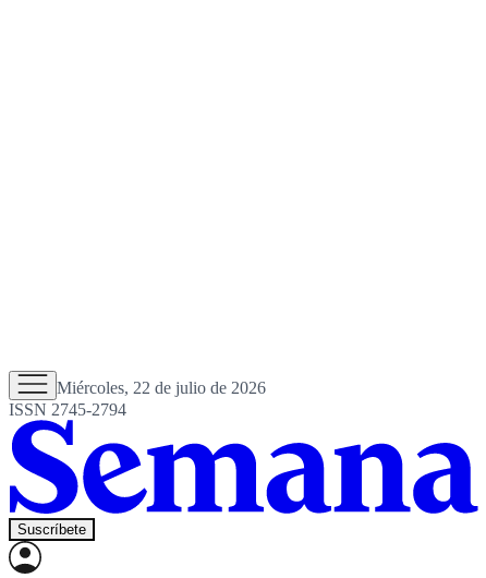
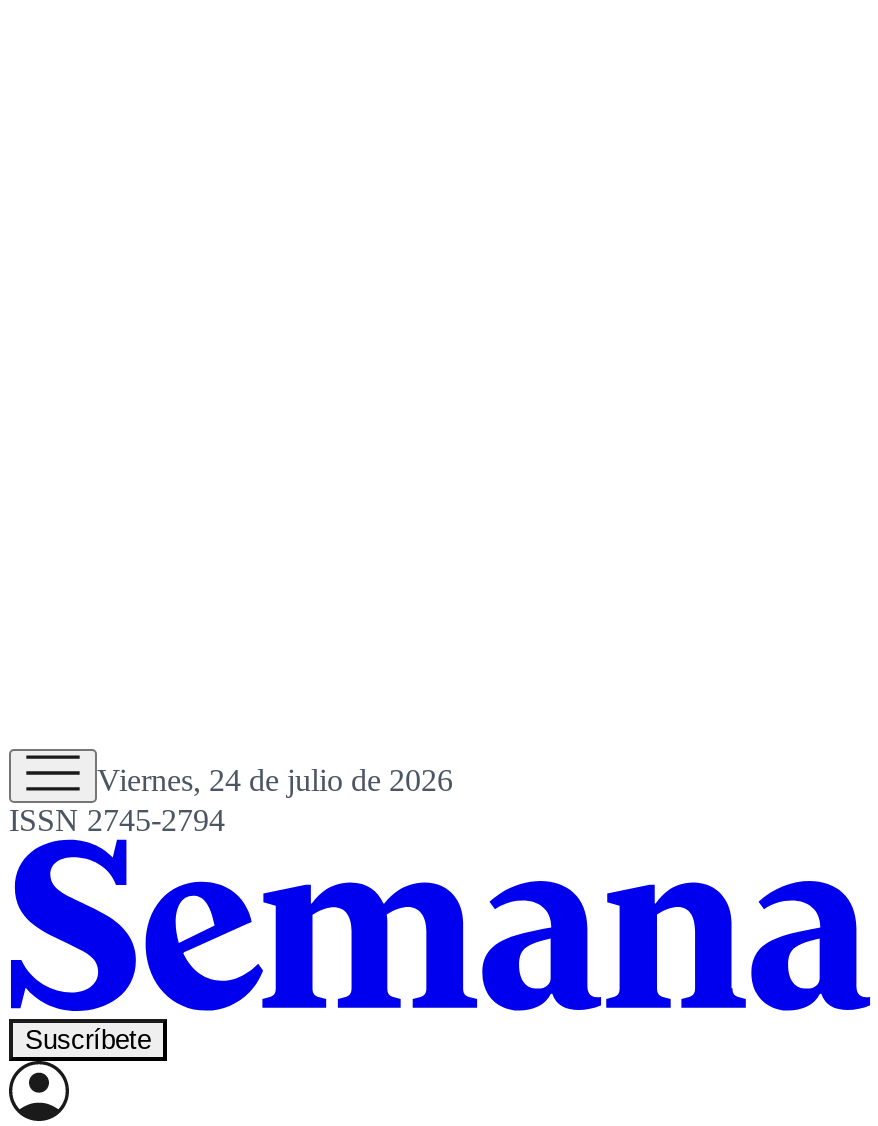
[57,378,266,397] Miércoles, 22 de julio de 2026 -> [97,763,453,797] Viernes, 24 de julio de 2026

